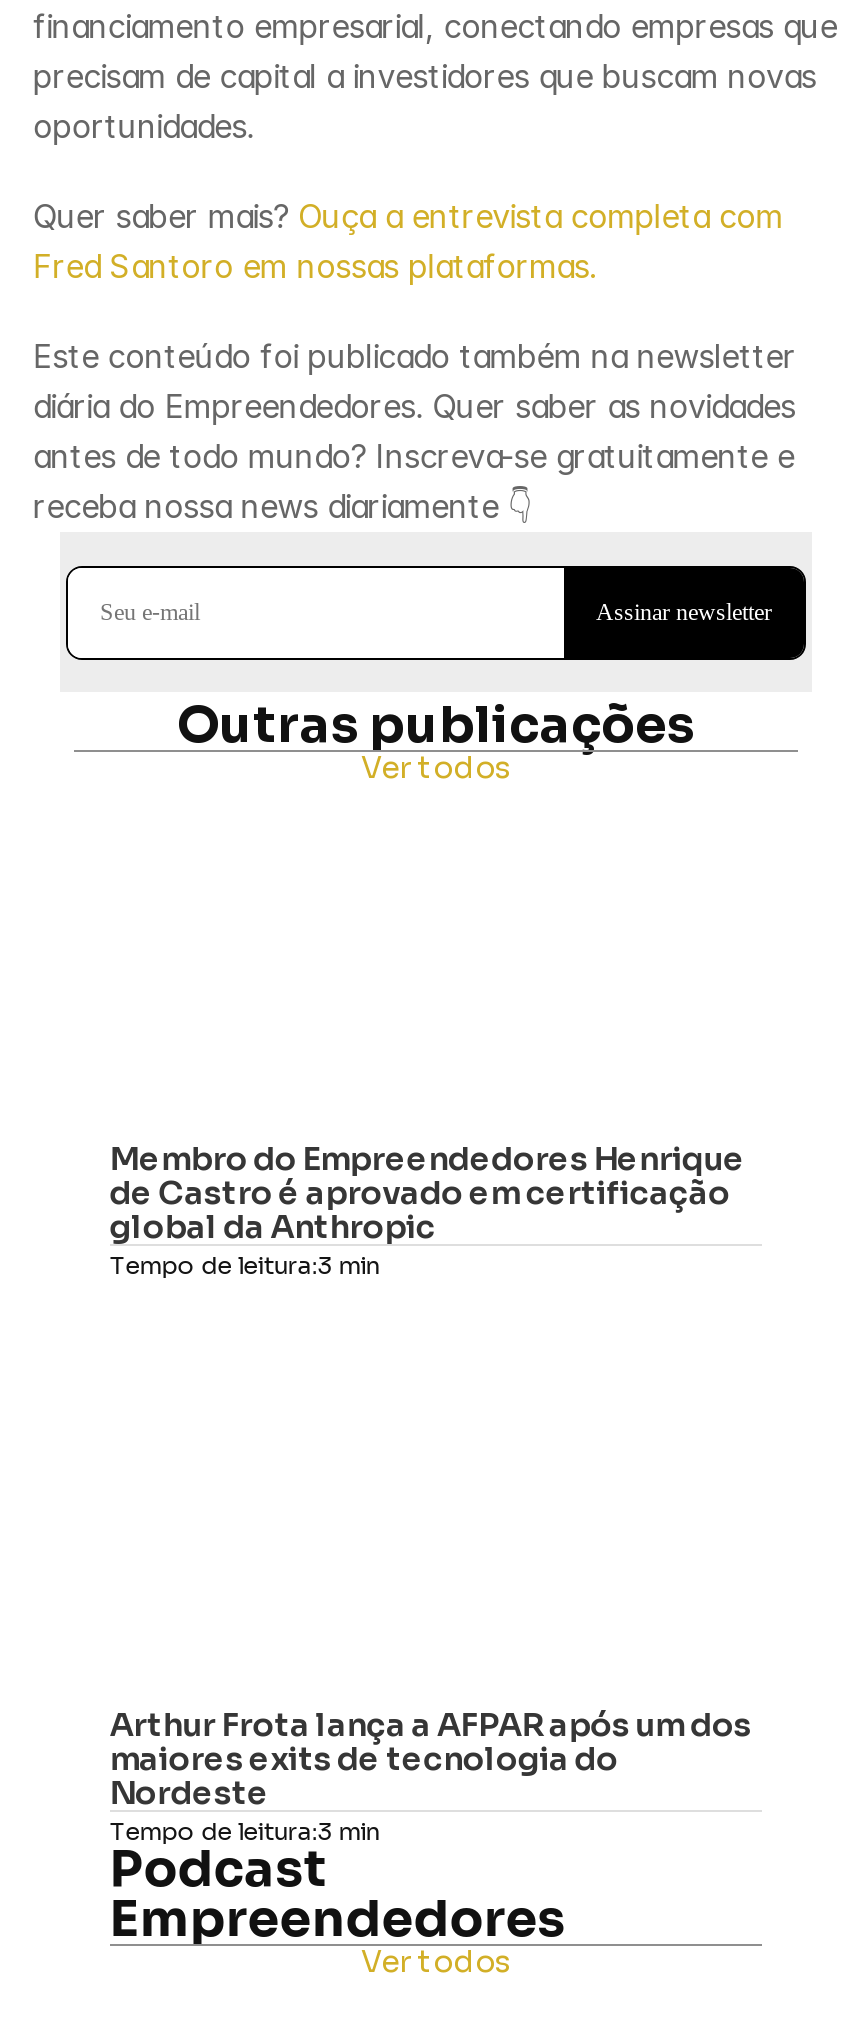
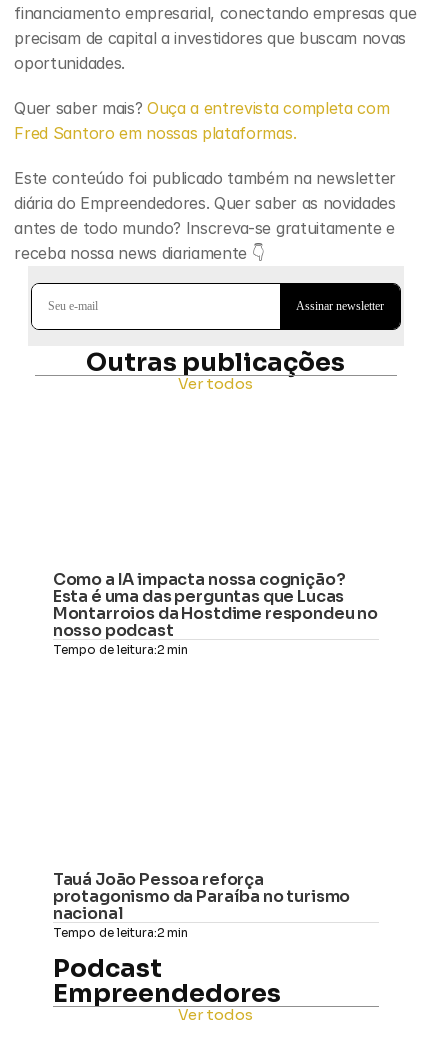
[109,1138,745,1280] Membro do Empreendedores Henrique | de Castro é aprovado em certificação | global da Anthropic | Tempo de leitura:3 min -> [53,569,378,657] Como a IA impacta nossa cognição? | Esta é uma das perguntas que Lucas | Montarroios da Hostdime respondeu no | nosso podcast | Tempo de leitura:2 min
[109,1704,751,1846] Arthur Frota lança a AFPAR após um dos | maiores exits de tecnologia do | Nordeste | Tempo de leitura:3 min -> [53,869,350,940] Tauá João Pessoa reforça | protagonismo da Paraíba no turismo | nacional | Tempo de leitura:2 min

